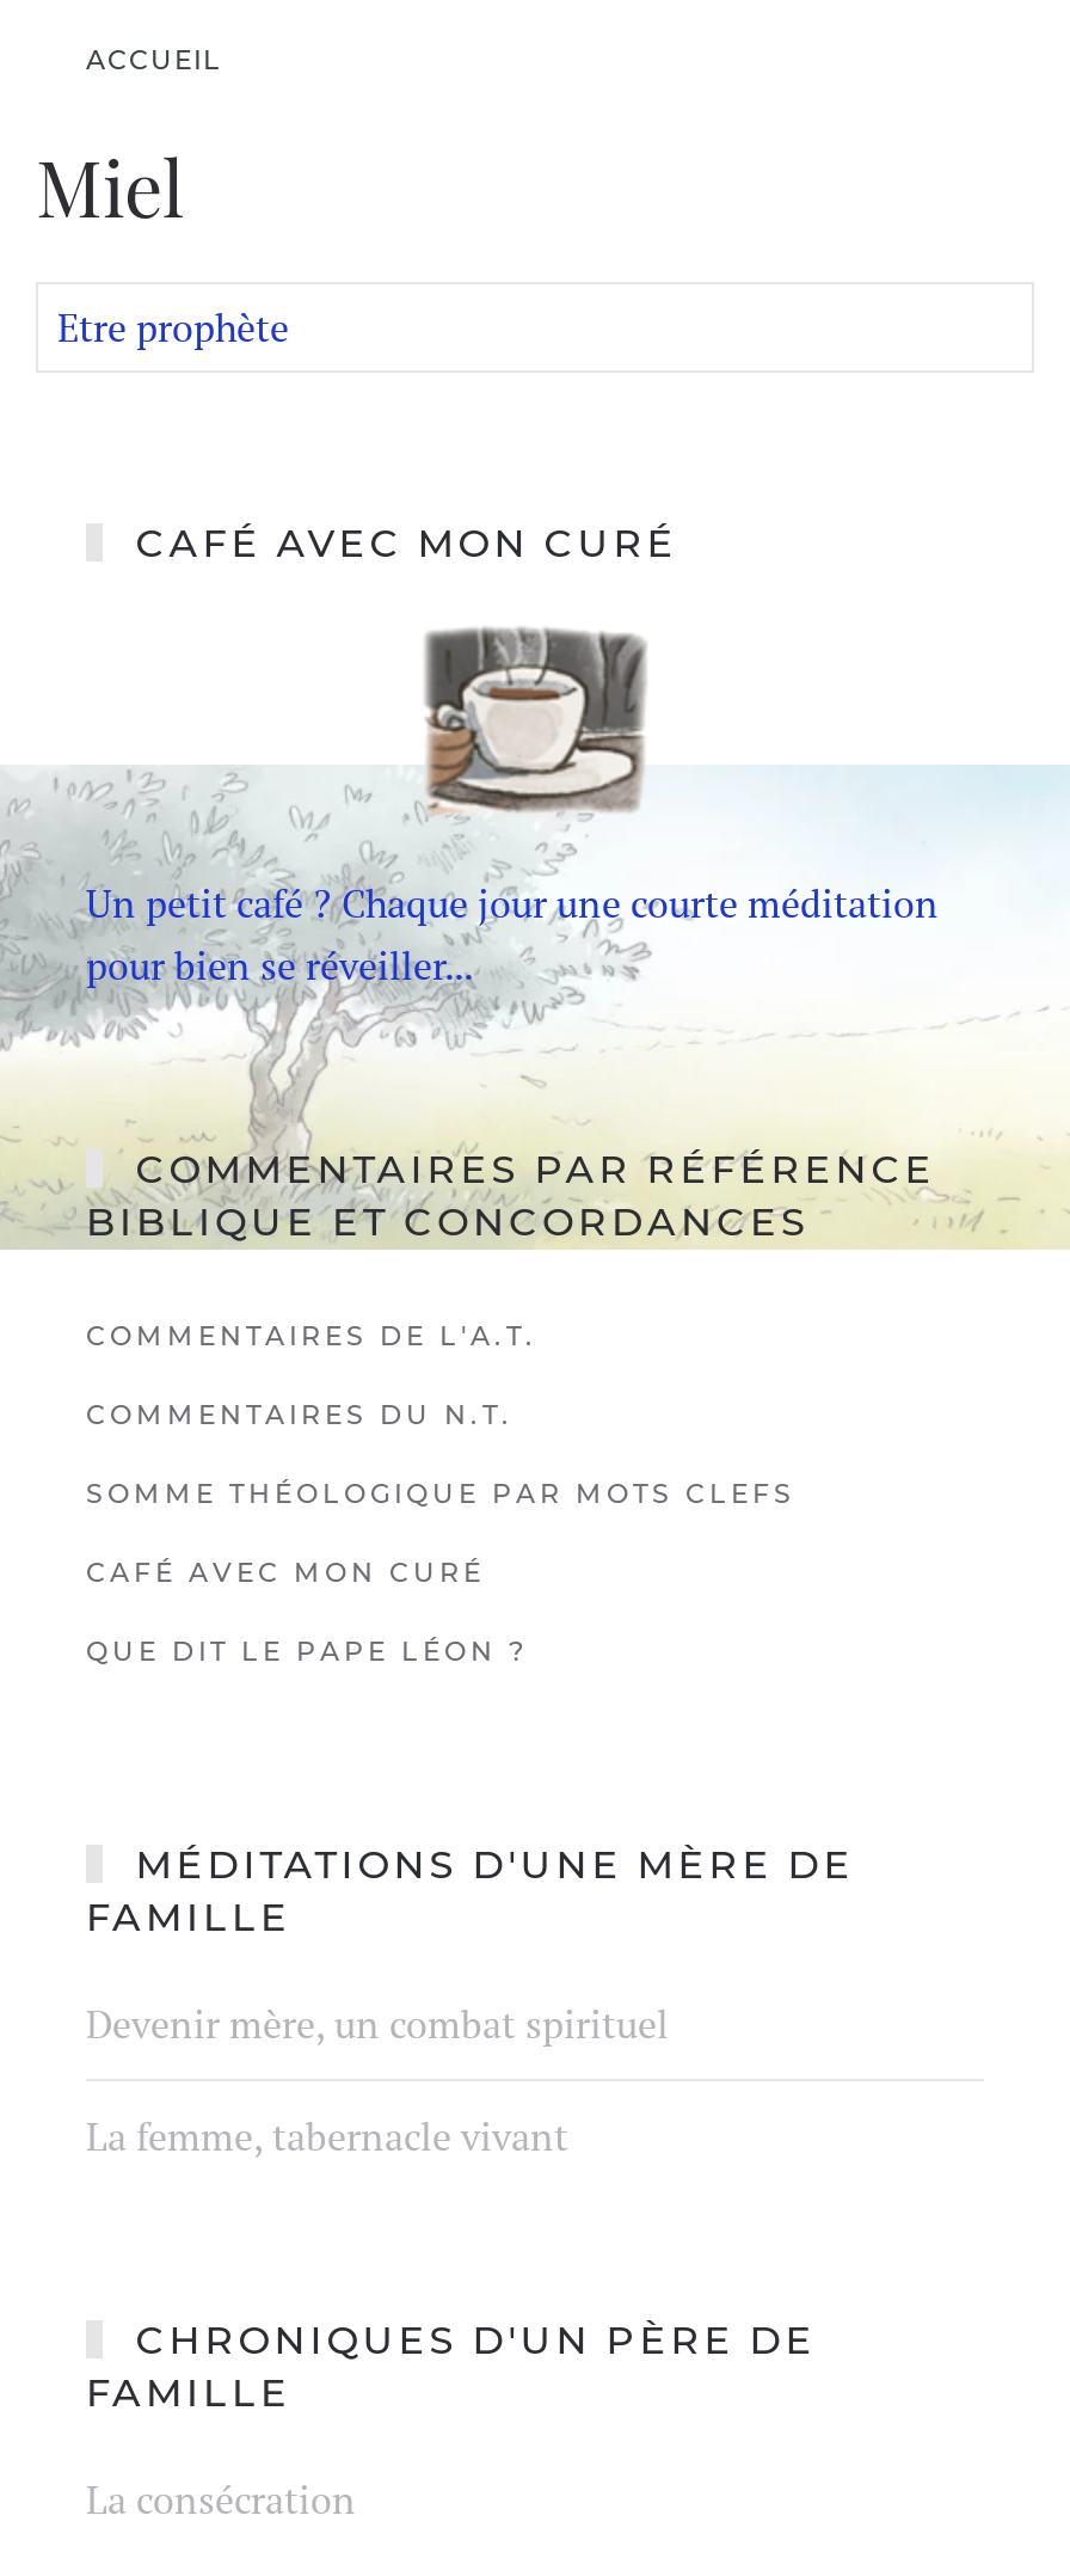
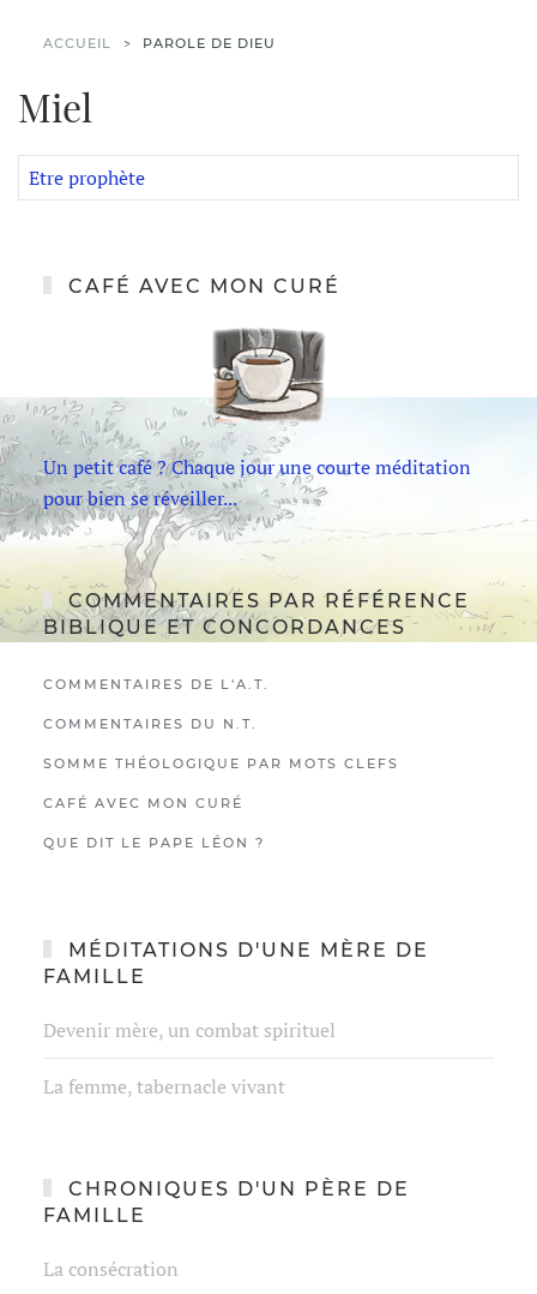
none -> [143,34,276,51] PAROLE DE DIEU

